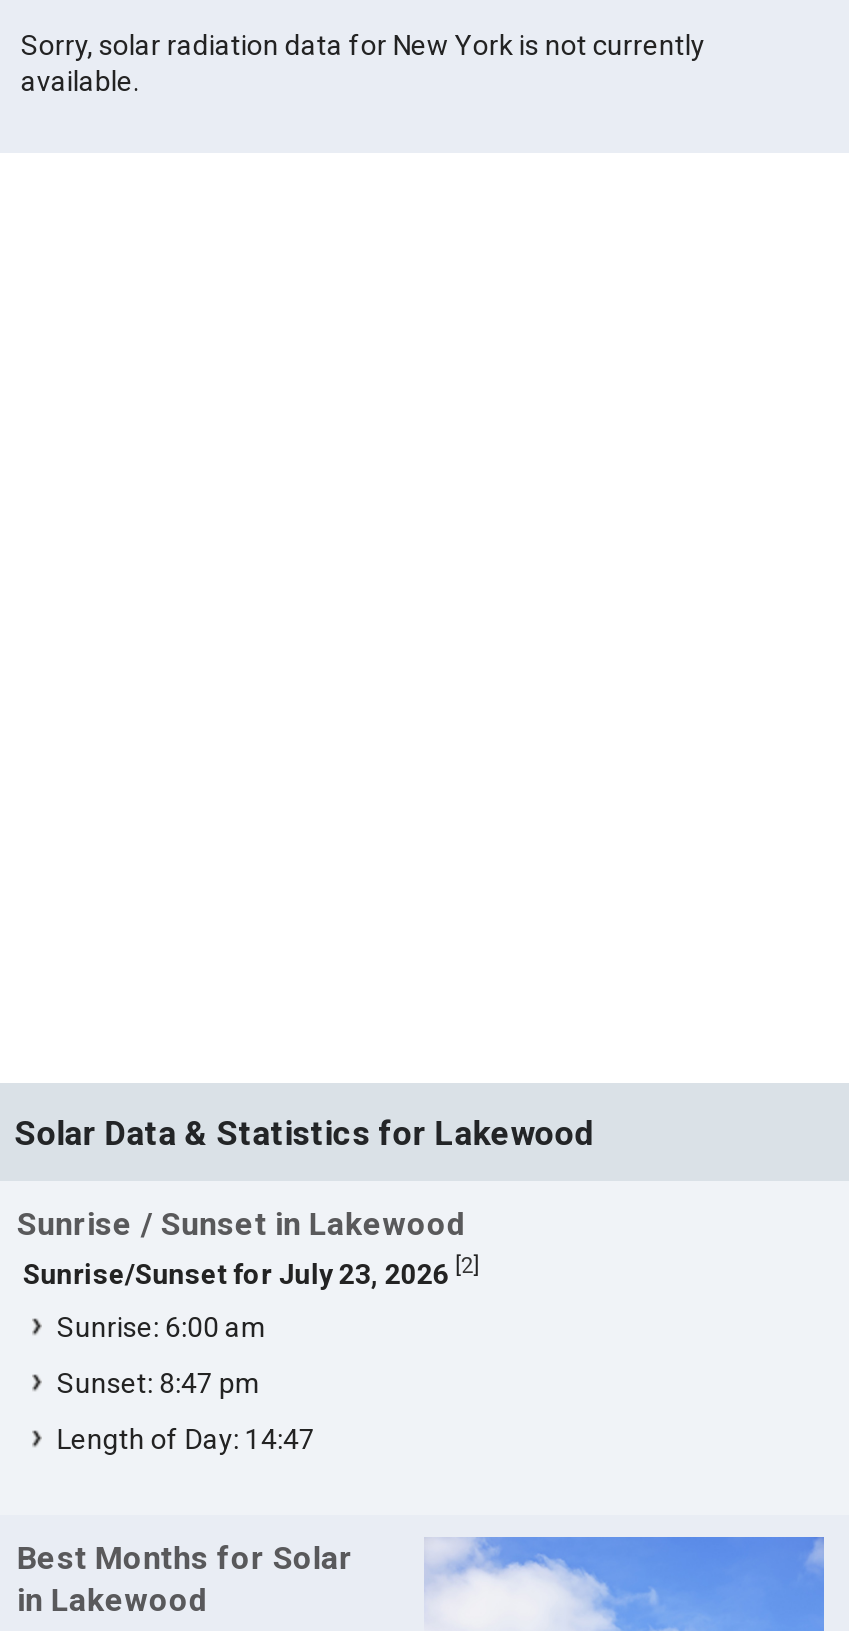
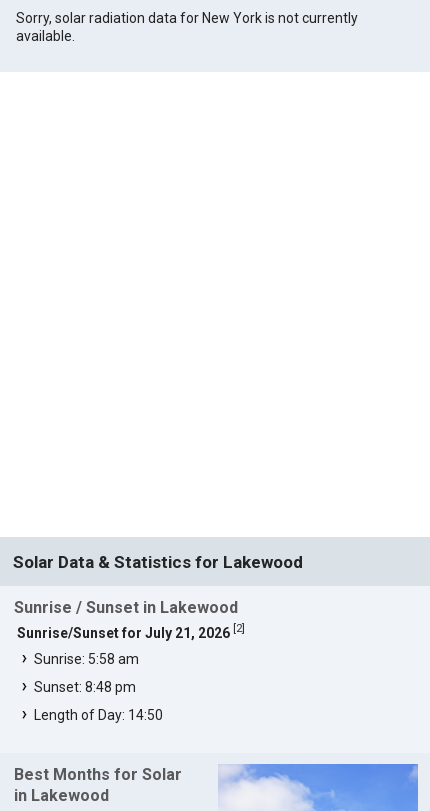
[23,1253,479,1291] Sunrise/Sunset for July 23, 2026 [2] -> [17,622,245,641] Sunrise/Sunset for July 21, 2026 [2]
[57,1311,267,1343] Sunrise: 6:00 am -> [34,651,139,667] Sunrise: 5:58 am
[57,1367,261,1399] Sunset: 8:47 pm -> [34,679,136,695] Sunset: 8:48 pm
[57,1423,315,1455] Length of Day: 14:47 -> [34,707,163,723] Length of Day: 14:50

